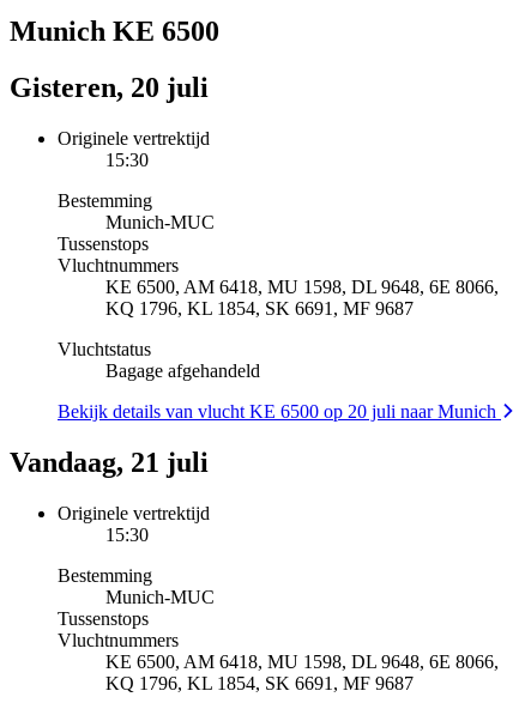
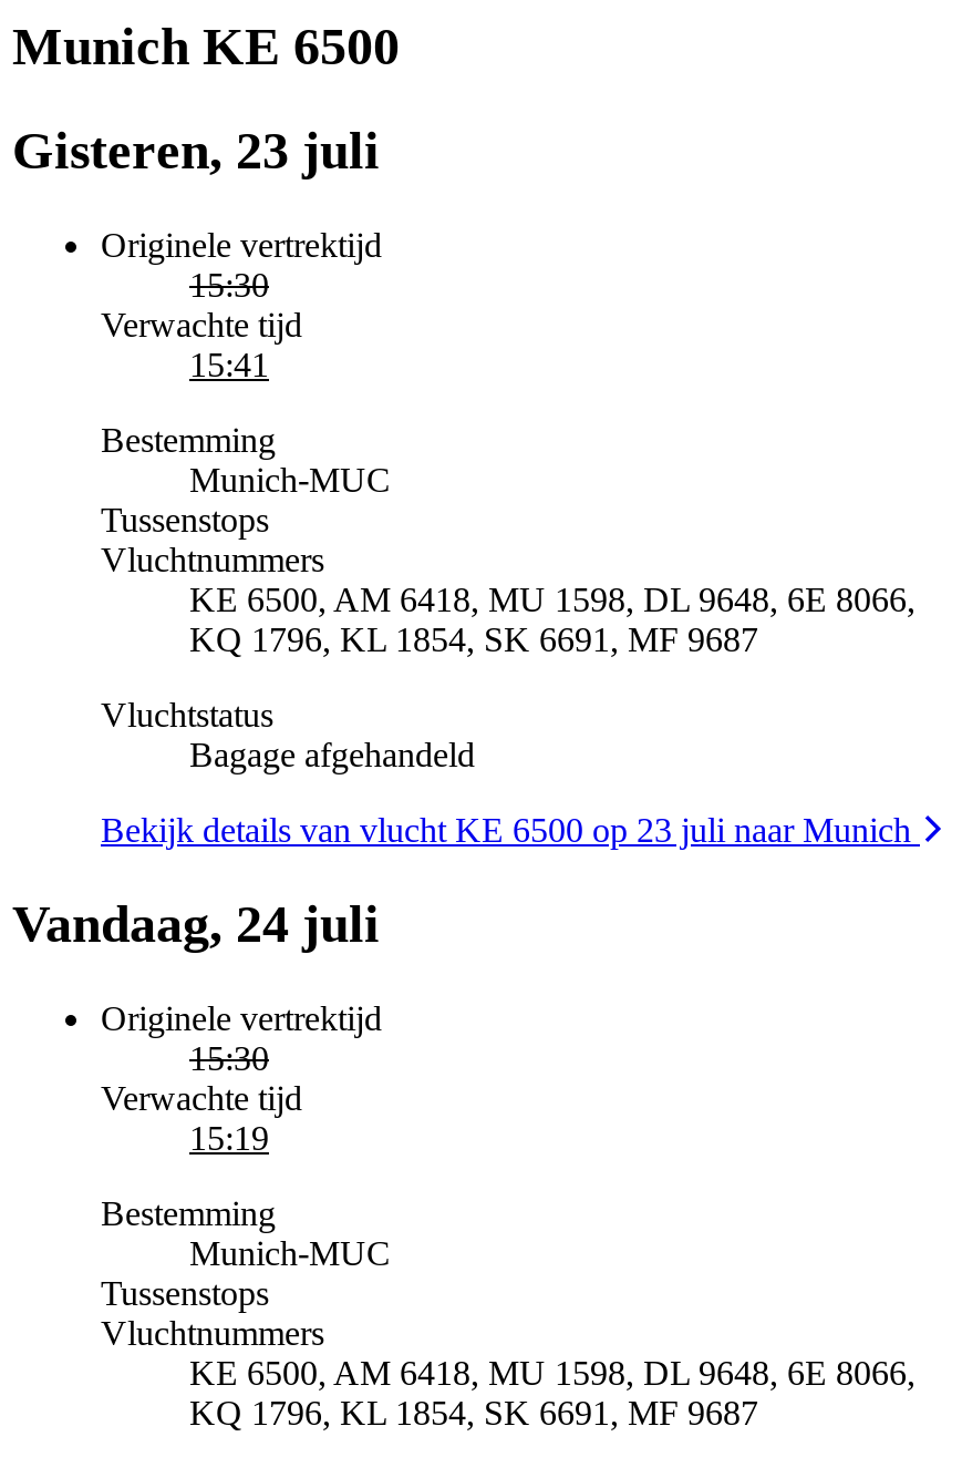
[10,72,209,103] Gisteren, 20 juli -> [12,121,380,179] Gisteren, 23 juli
none -> [101,305,302,383] Verwachte tijd | 15:41
[58,401,501,421] Bekijk details van vlucht KE 6500 op 20 juli naar Munich -> [101,810,920,848] Bekijk details van vlucht KE 6500 op 23 juli naar Munich
[10,446,209,477] Vandaag, 21 juli -> [12,894,380,952] Vandaag, 24 juli
none -> [101,1078,302,1156] Verwachte tijd | 15:19

